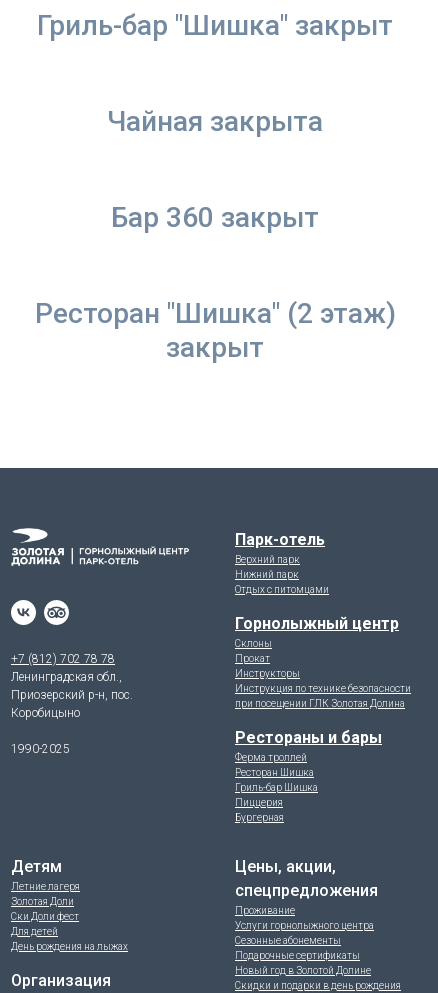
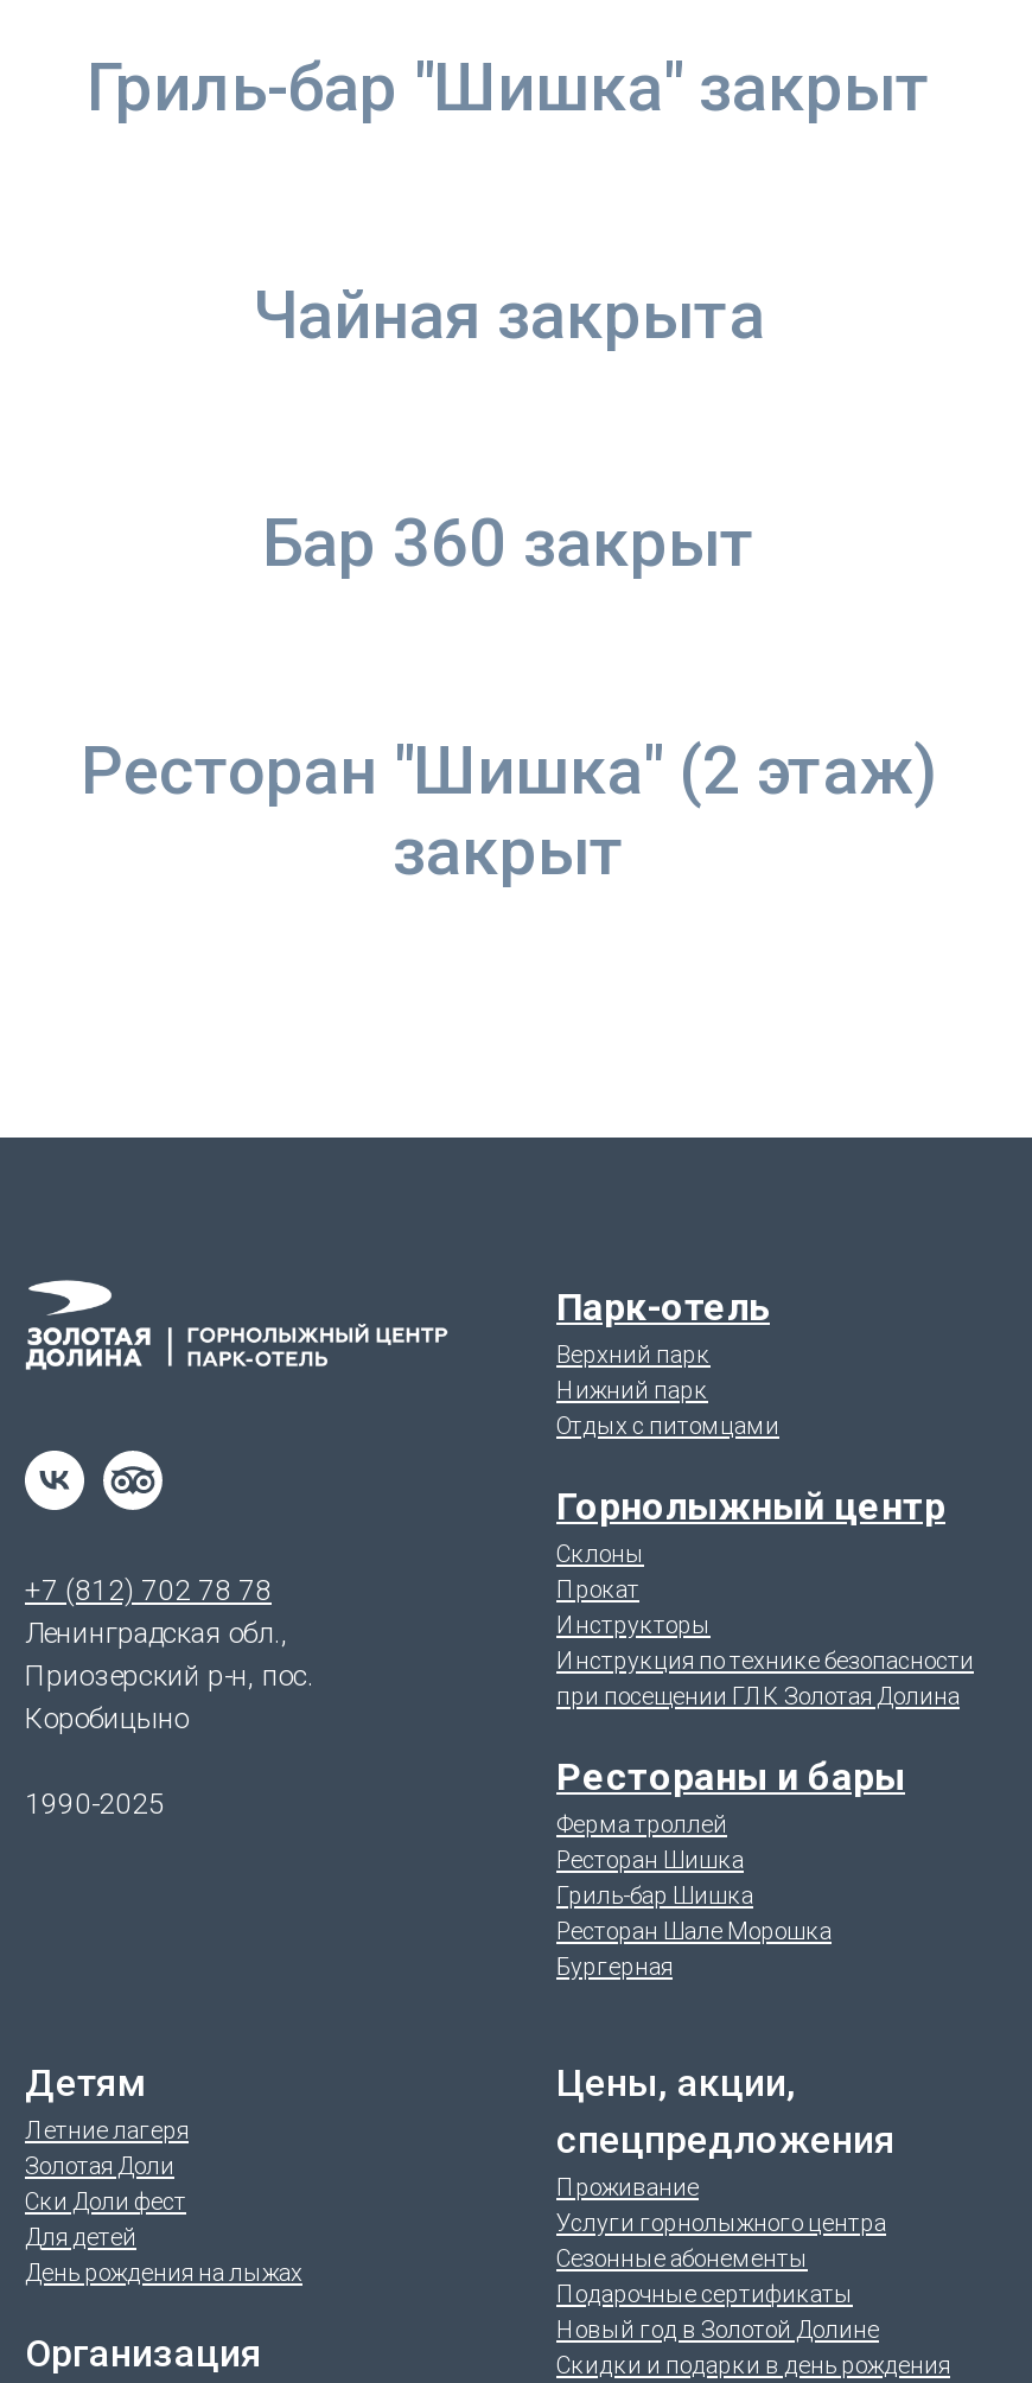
[235,797,283,808] Пиццерия -> [556,1918,832,1944] Ресторан Шале Морошка

